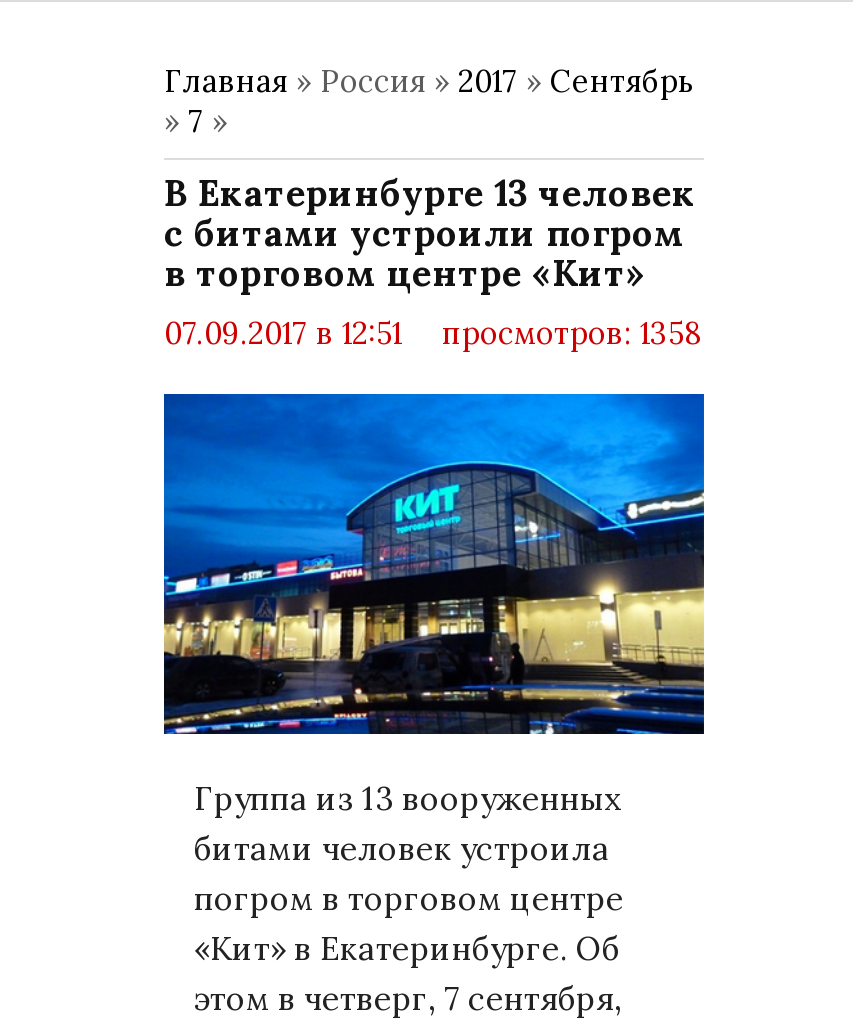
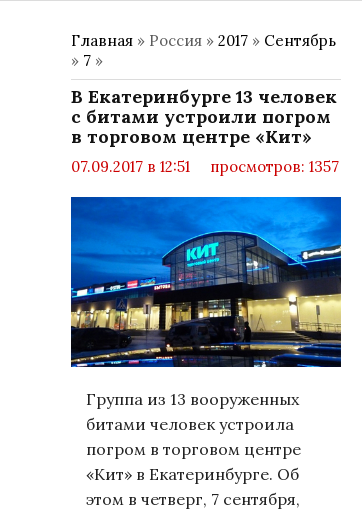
[164,314,700,352] 07.09.2017 в 12:51 просмотров: 1358 -> [71,157,339,176] 07.09.2017 в 12:51 просмотров: 1357

